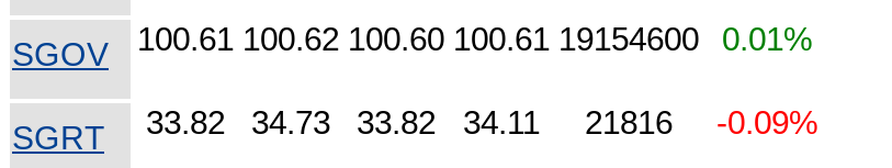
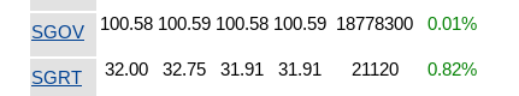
[12,19,812,72] SGOV 100.61 100.62 100.60 100.61 19154600 0.01% -> [31,13,477,42] SGOV 100.58 100.59 100.58 100.59 18778300 0.01%
[146,103,225,140] 33.82 -> [105,58,148,79] 32.00
[251,103,330,140] 34.73 -> [163,58,206,79] 32.75
[357,103,436,140] 33.82 -> [220,58,264,79] 31.91
[463,103,540,140] 34.11 -> [278,58,322,79] 31.91
[585,103,673,140] 21816 -> [351,58,398,79] 21120
[716,103,817,140] -0.09% -> [427,58,477,79] 0.82%

